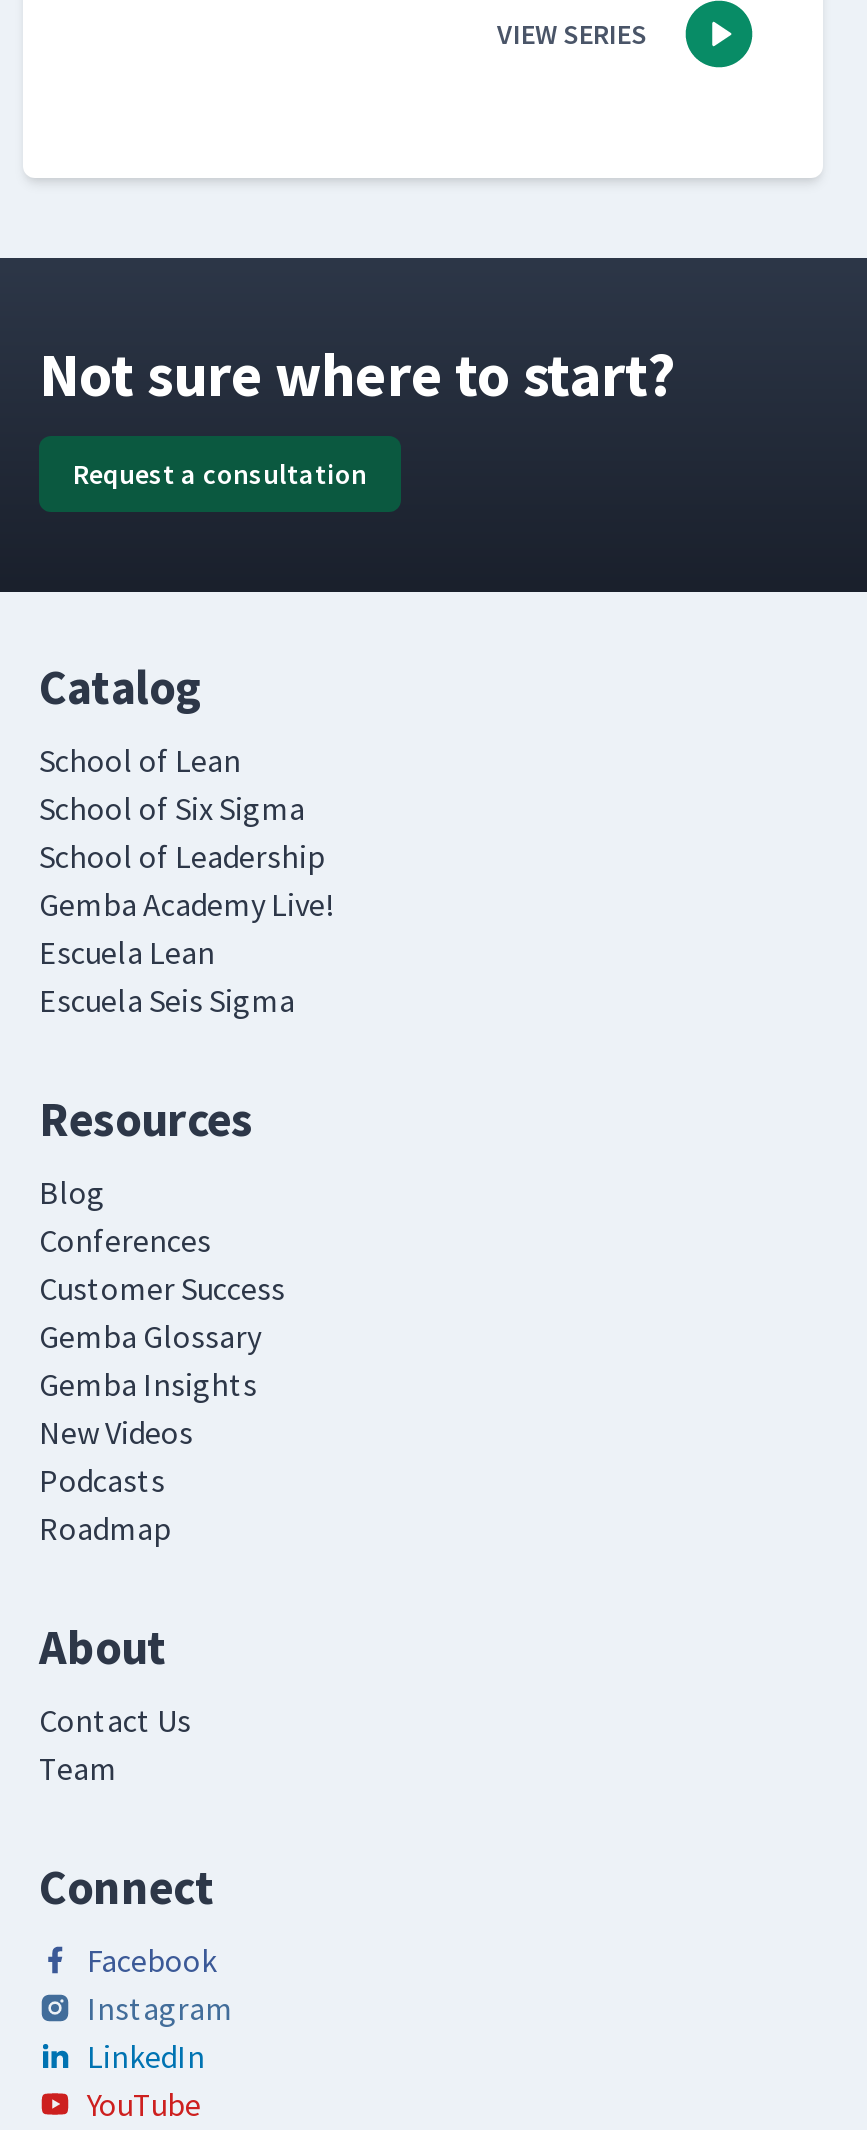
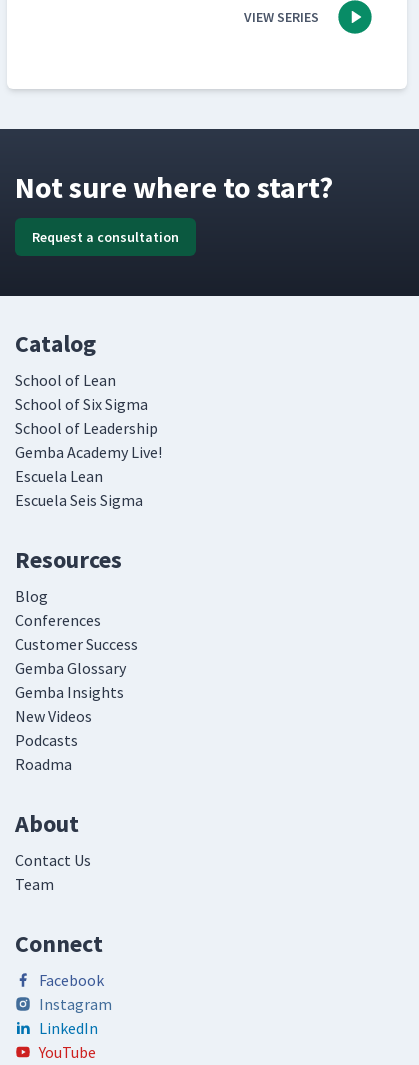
[39,1508,171,1548] Roadmap -> [15,754,72,774] Roadma

